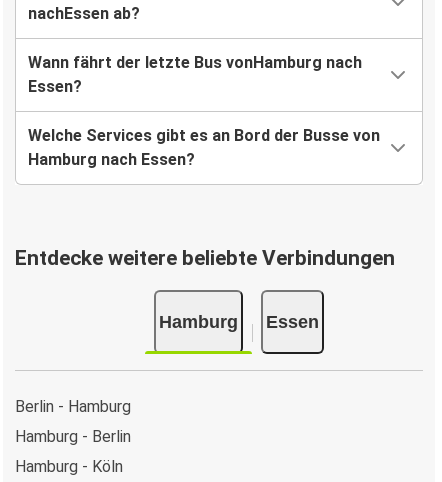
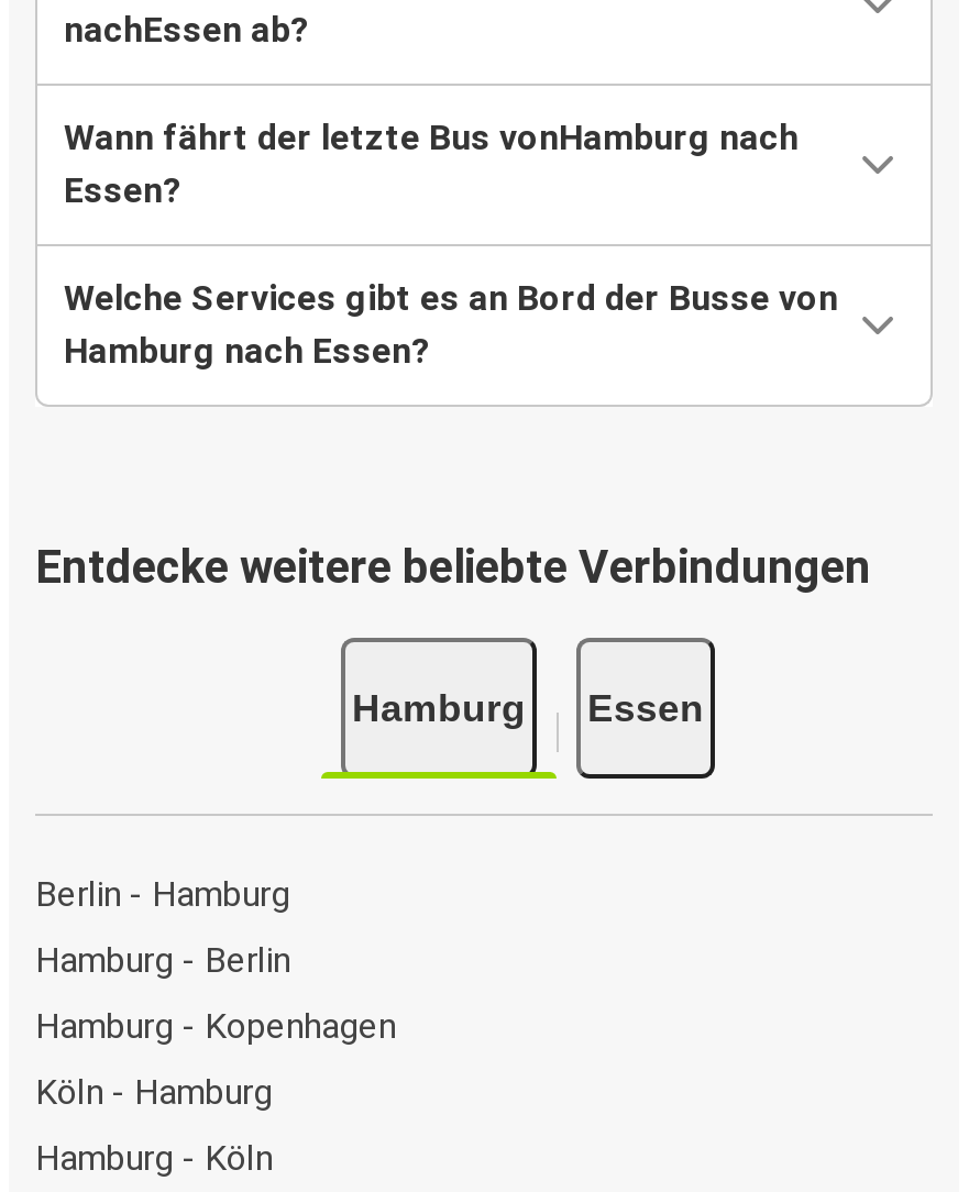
none -> [35,1004,396,1112] Hamburg - Kopenhagen | Köln - Hamburg

